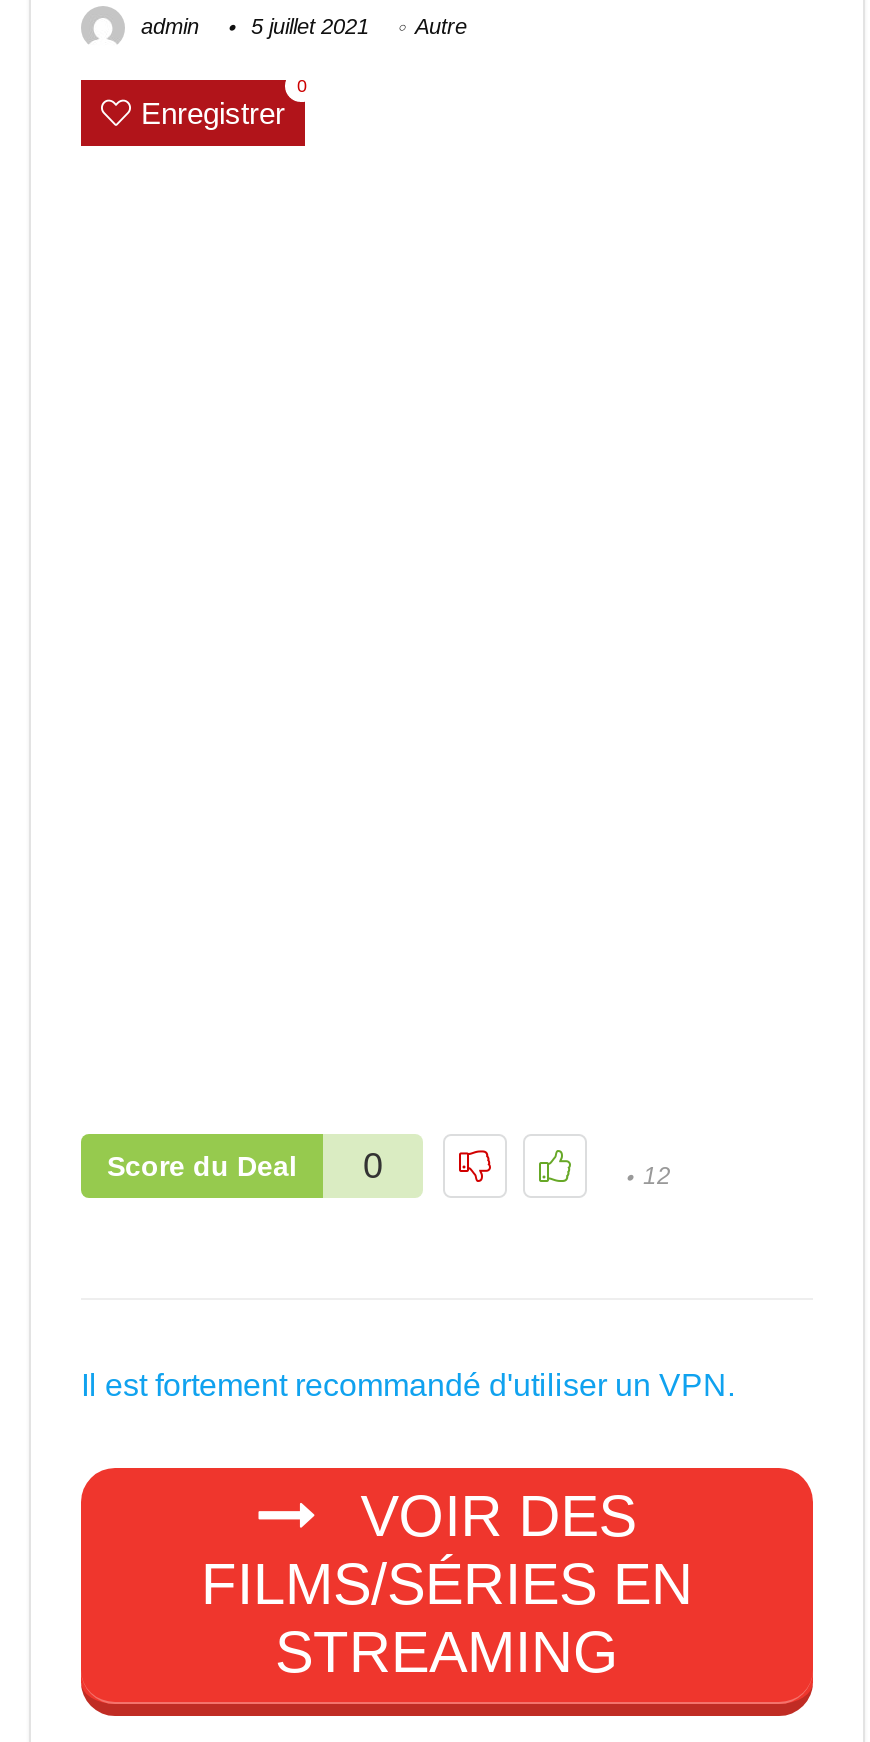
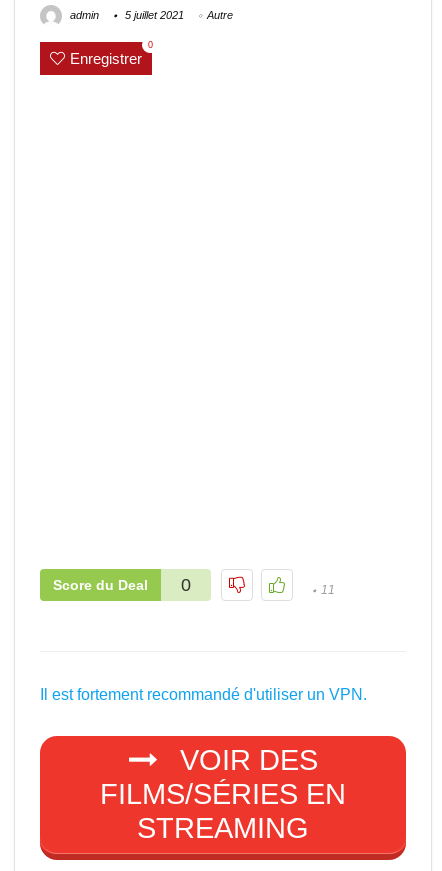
[643,1162,671,1190] 12 -> [321,583,335,597] 11

